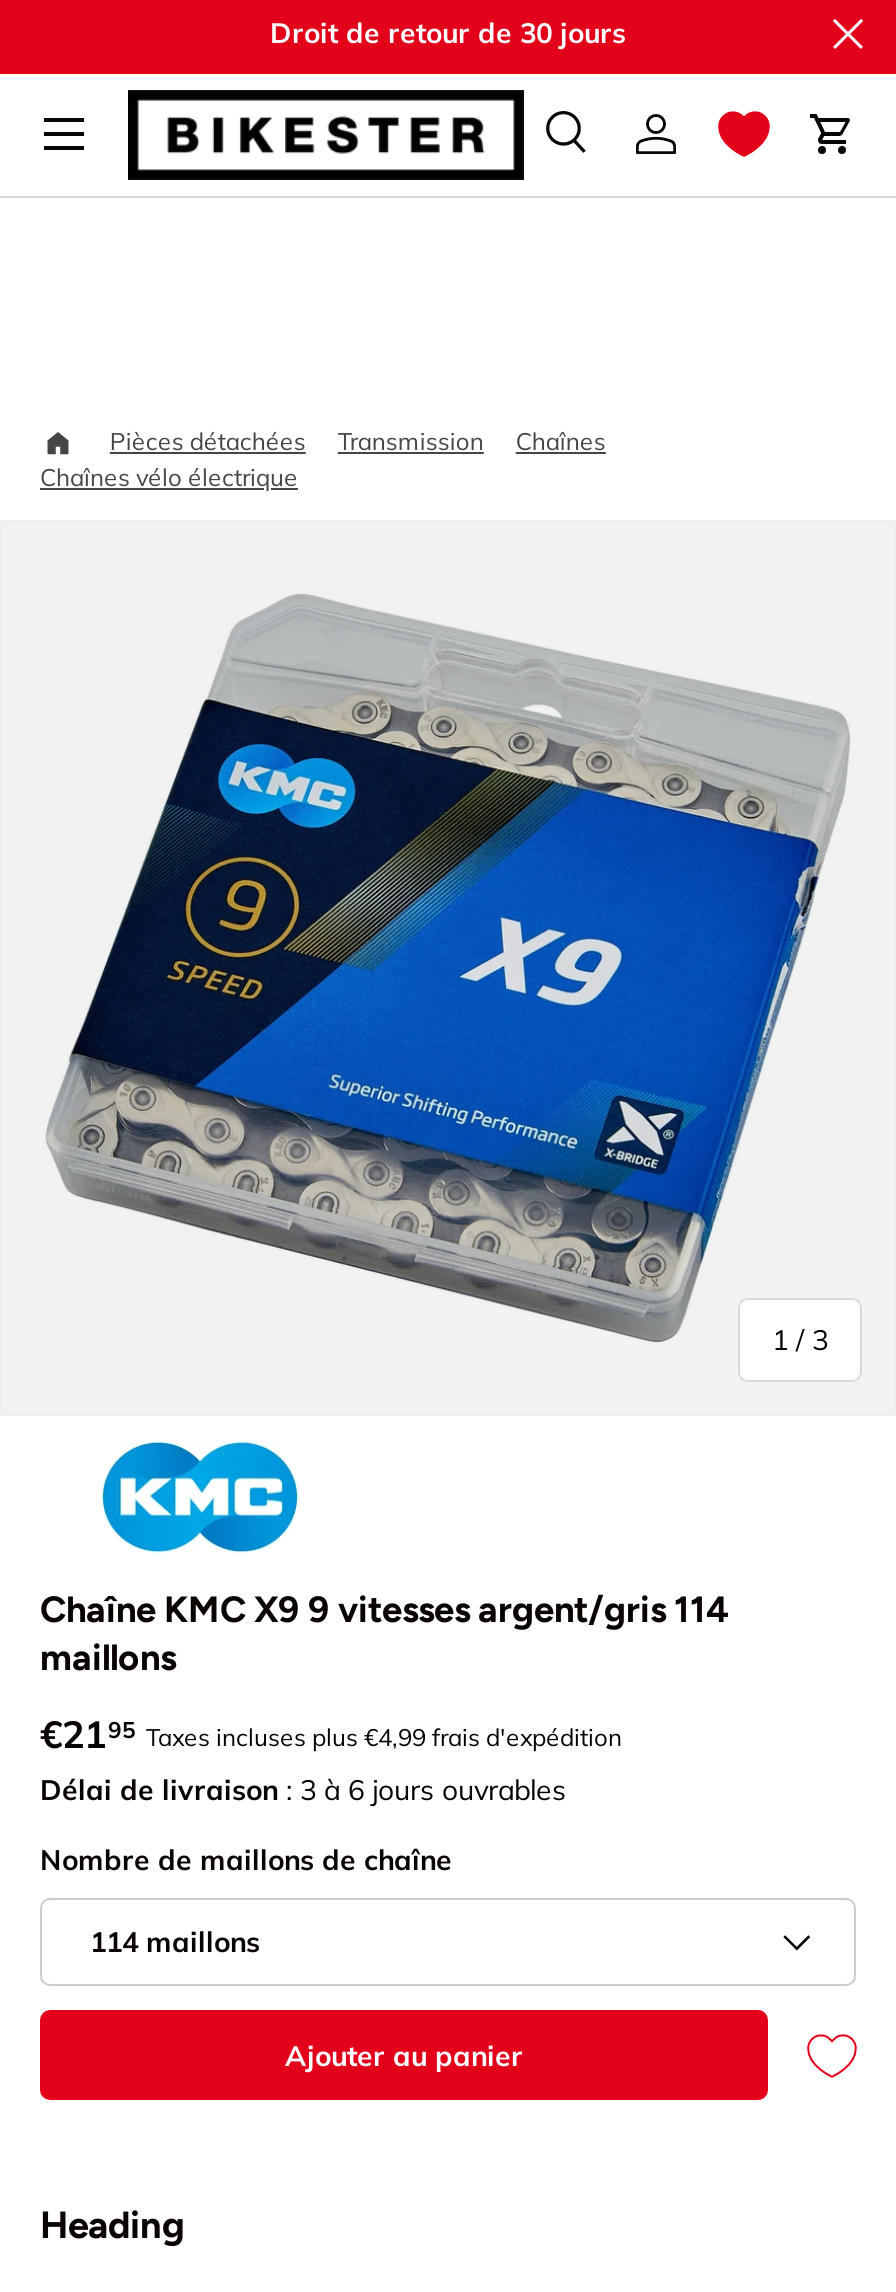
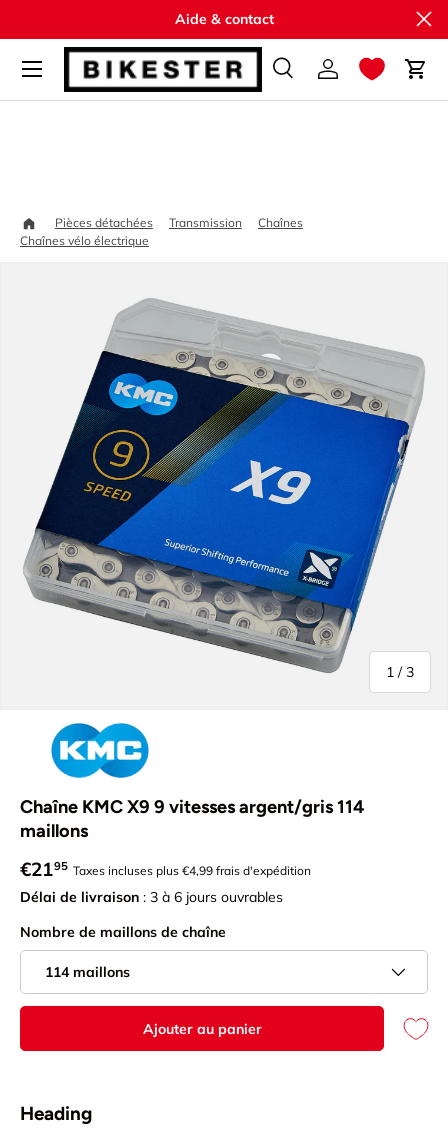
[270,14,626,50] Droit de retour de 30 jours -> [174,9,273,27] Aide & contact

